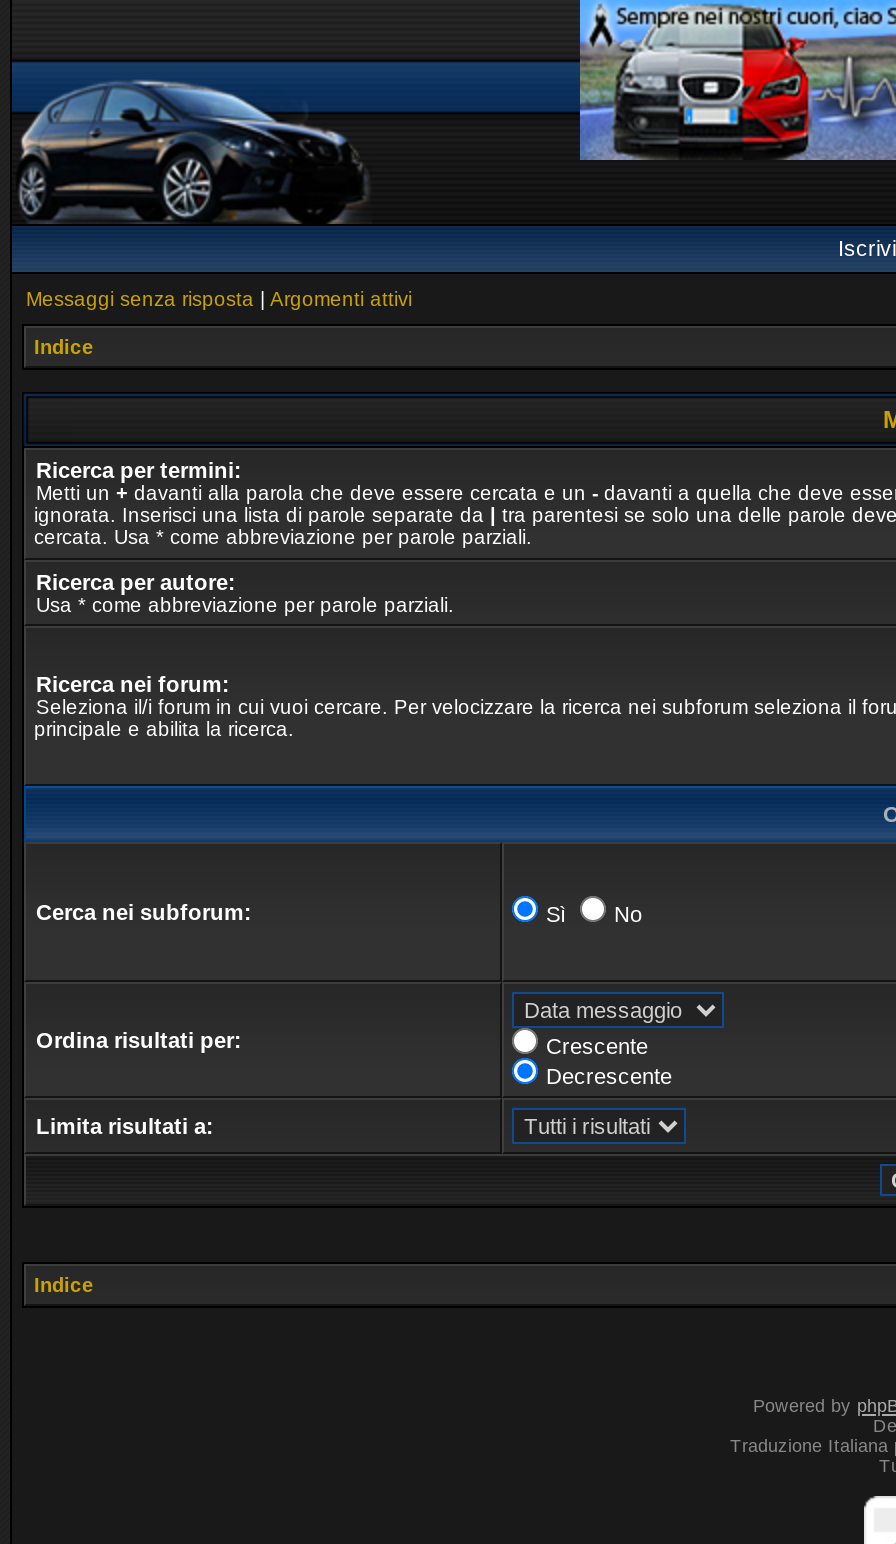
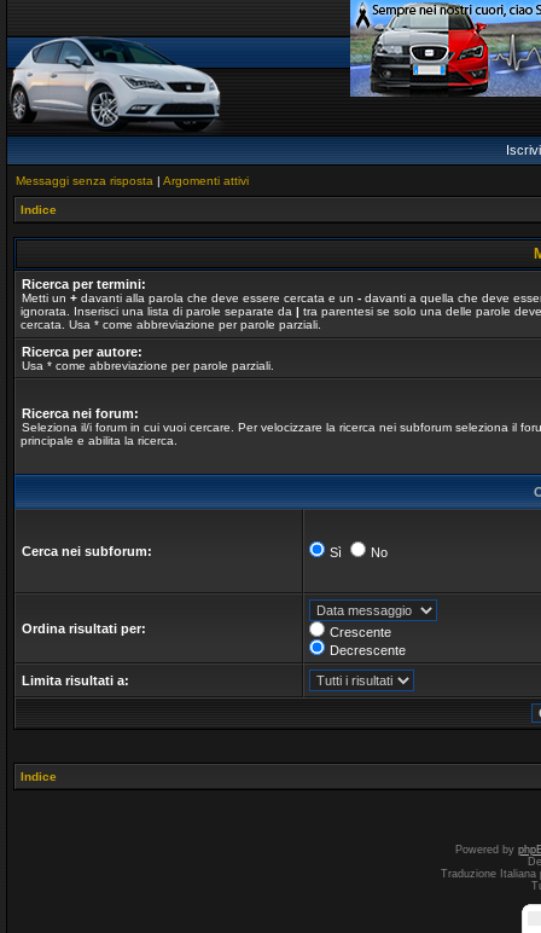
[18,62,364,224] [image] -> [10,36,221,135] [image]

